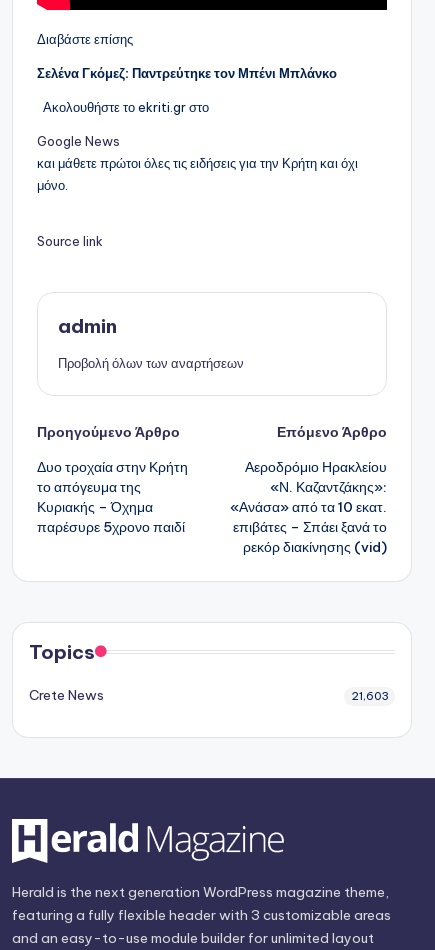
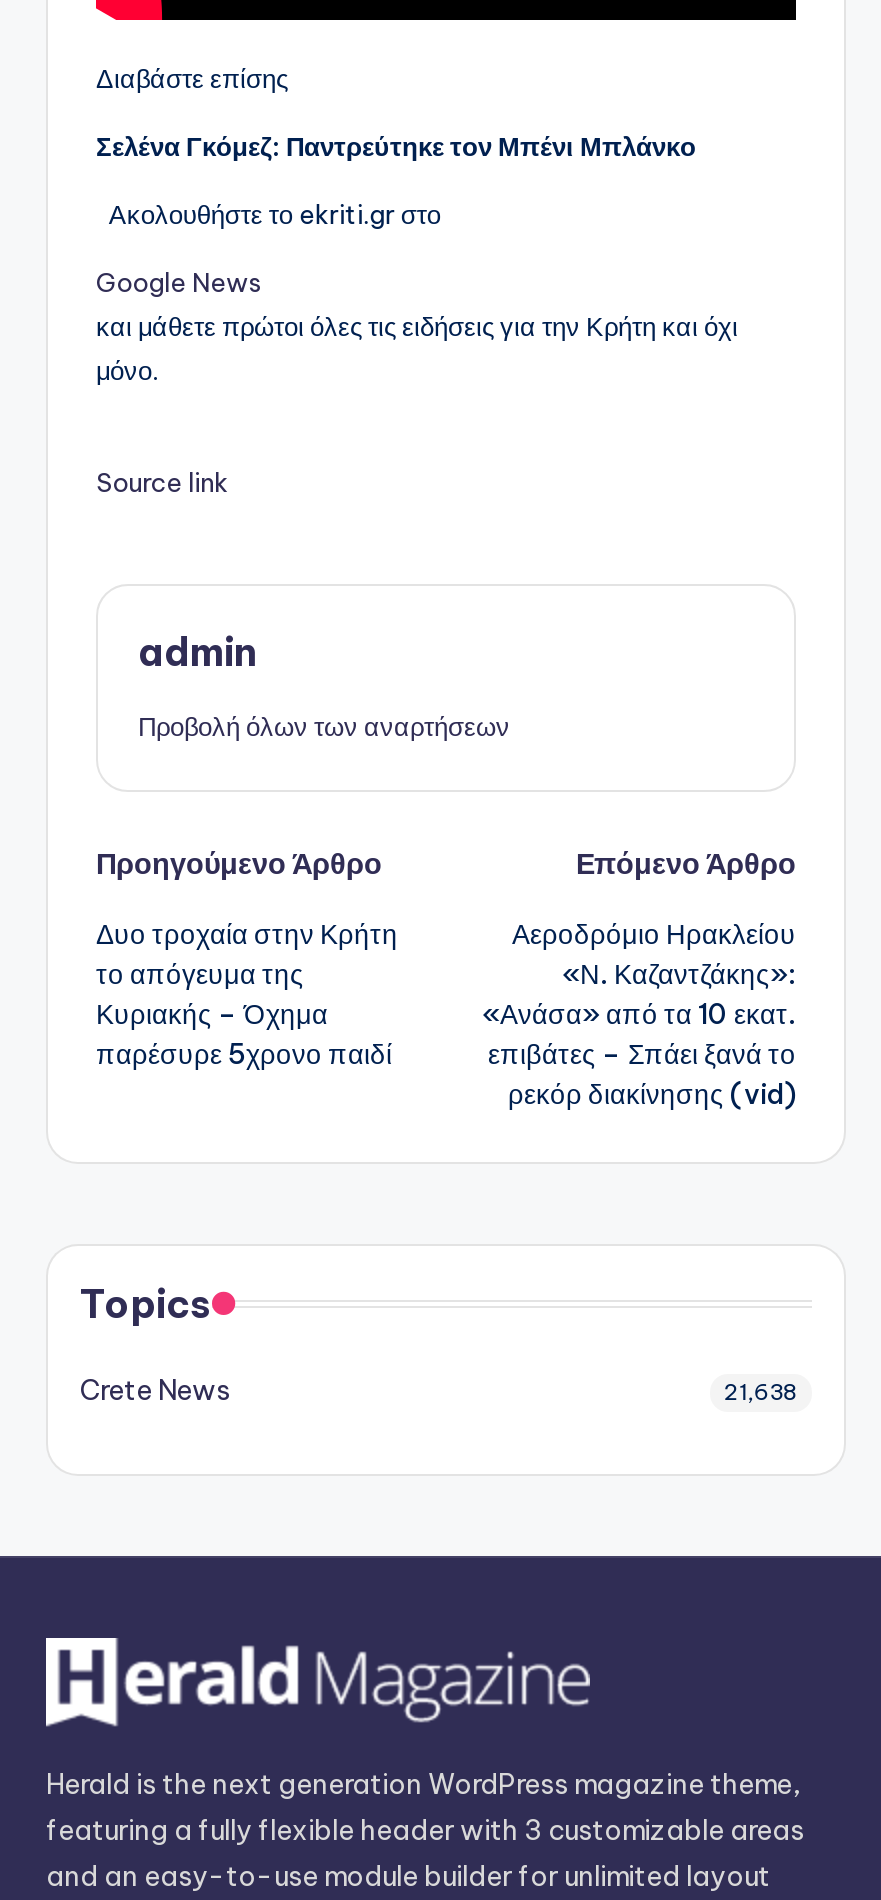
[351,689,389,703] 21,603 -> [723,1378,799,1406] 21,638

